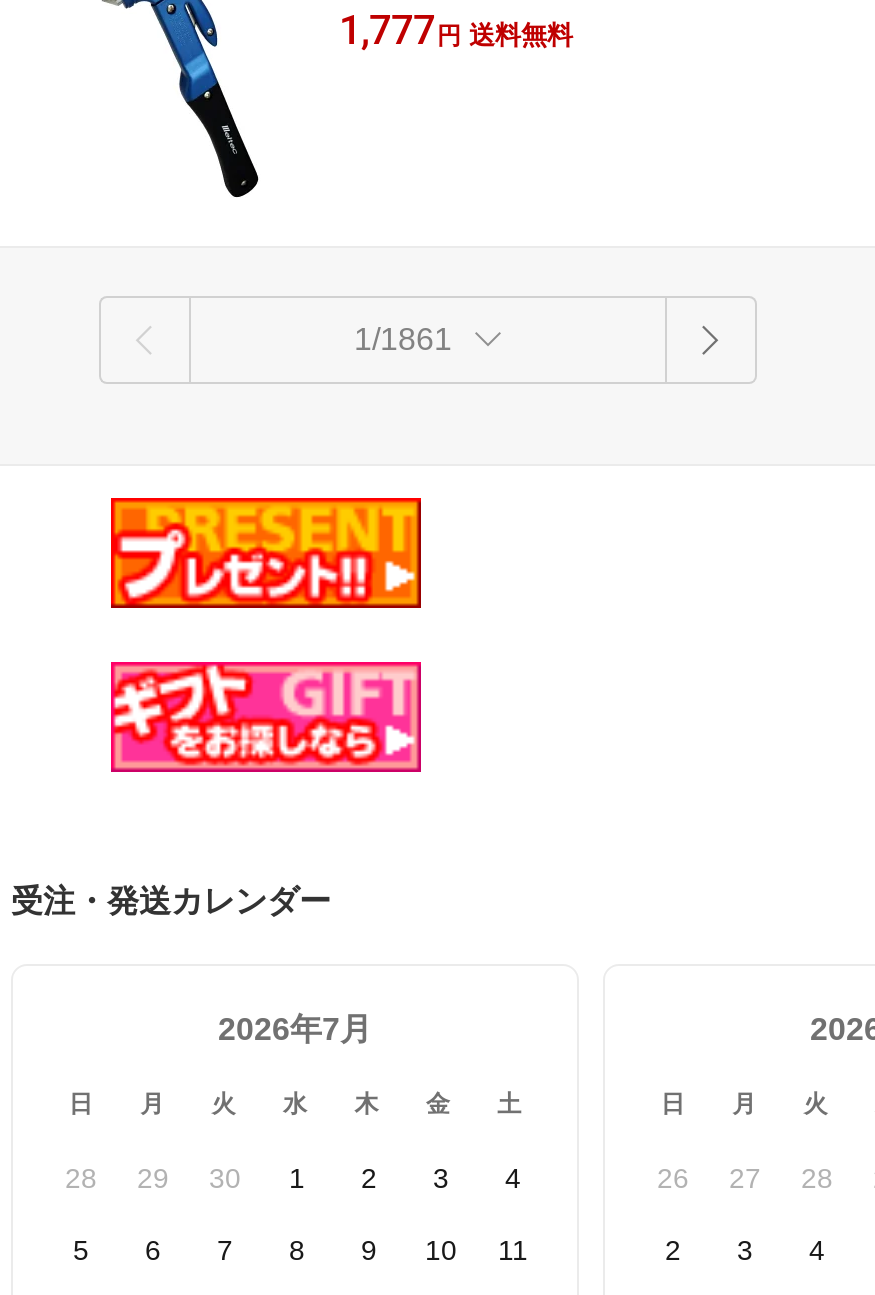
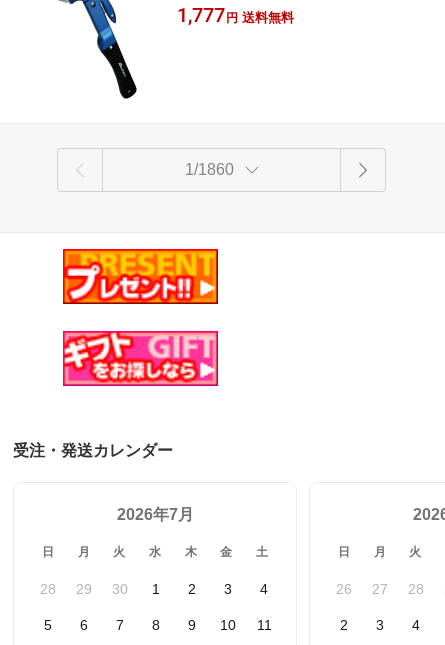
[354,322,452,356] 1/1861 -> [184,161,233,178] 1/1860

